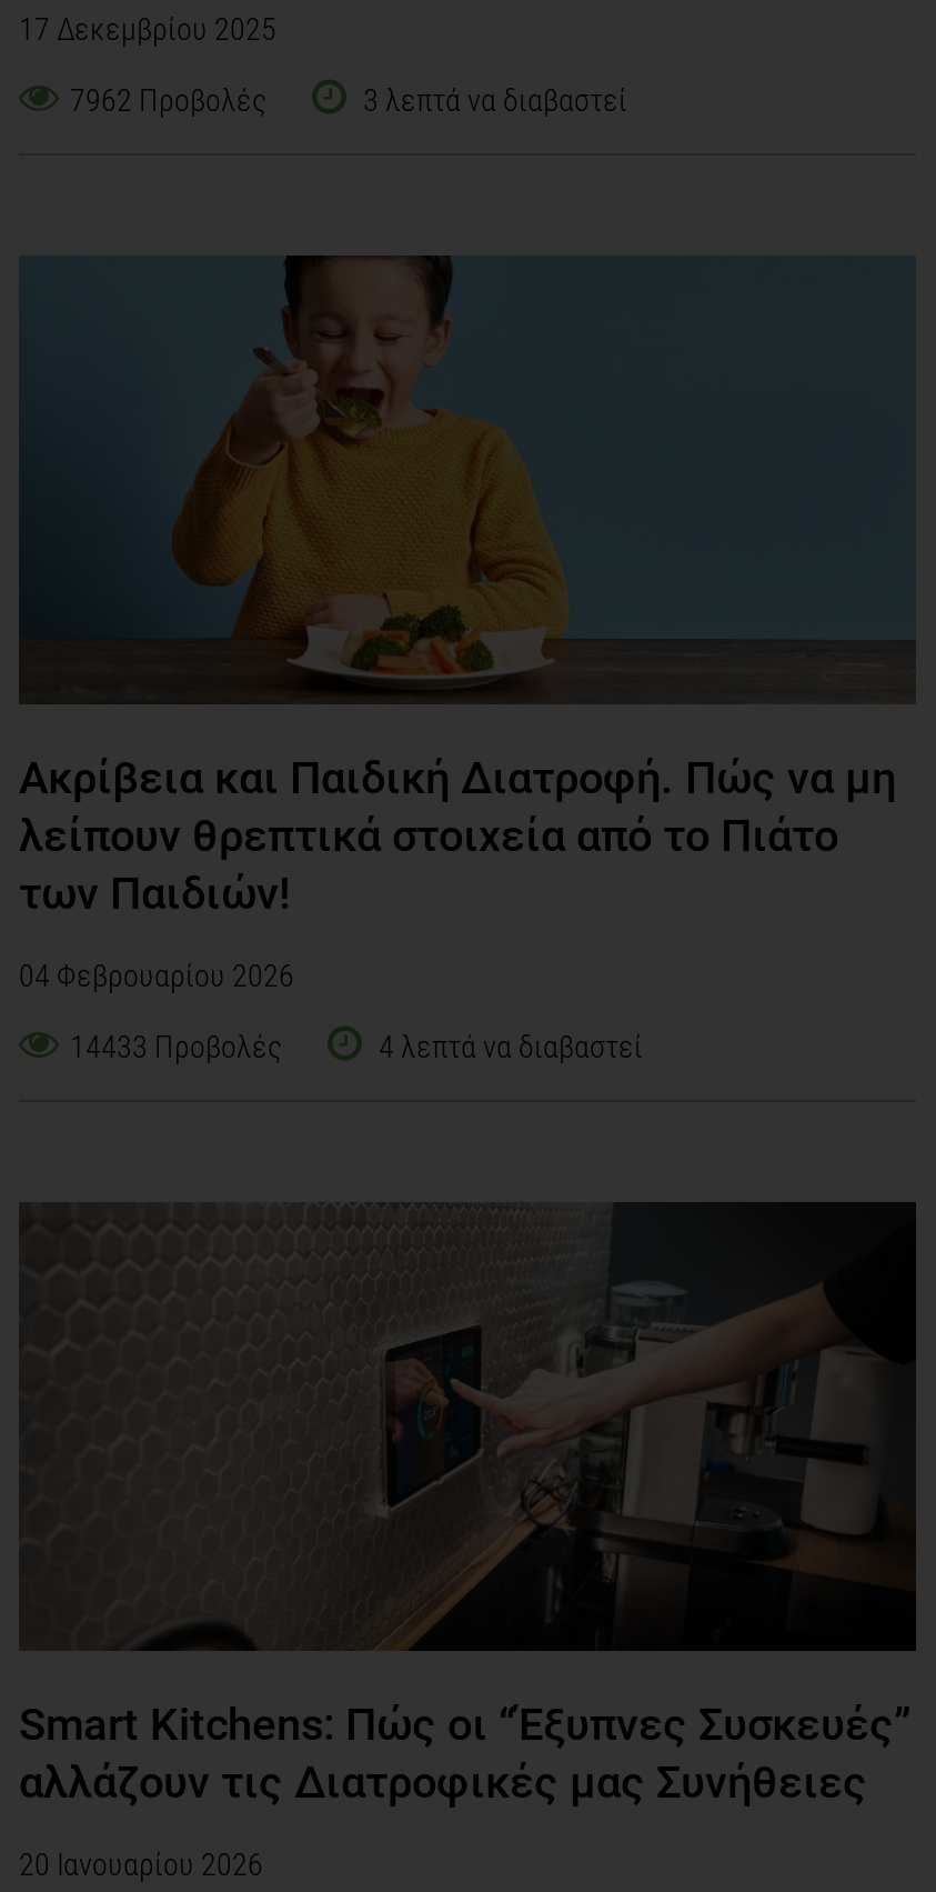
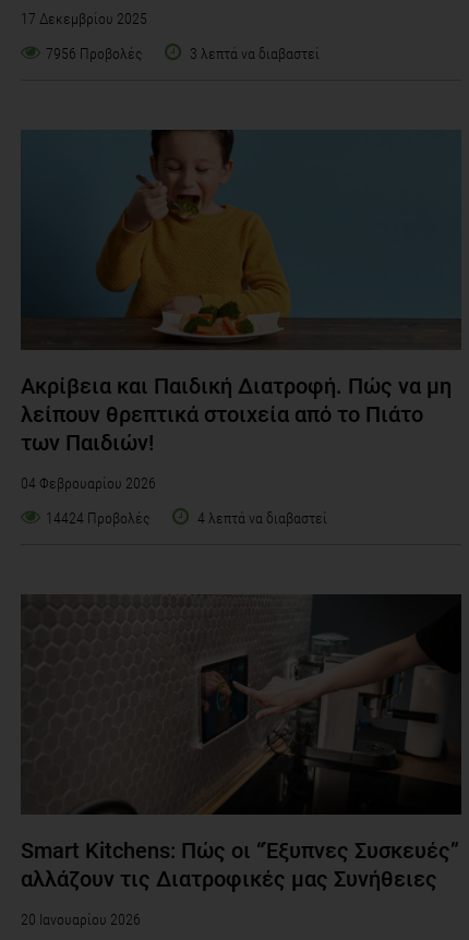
[70,82,268,117] 7962 Προβολές -> [46,44,143,62] 7956 Προβολές
[70,1028,283,1064] 14433 Προβολές -> [46,509,151,526] 14424 Προβολές

